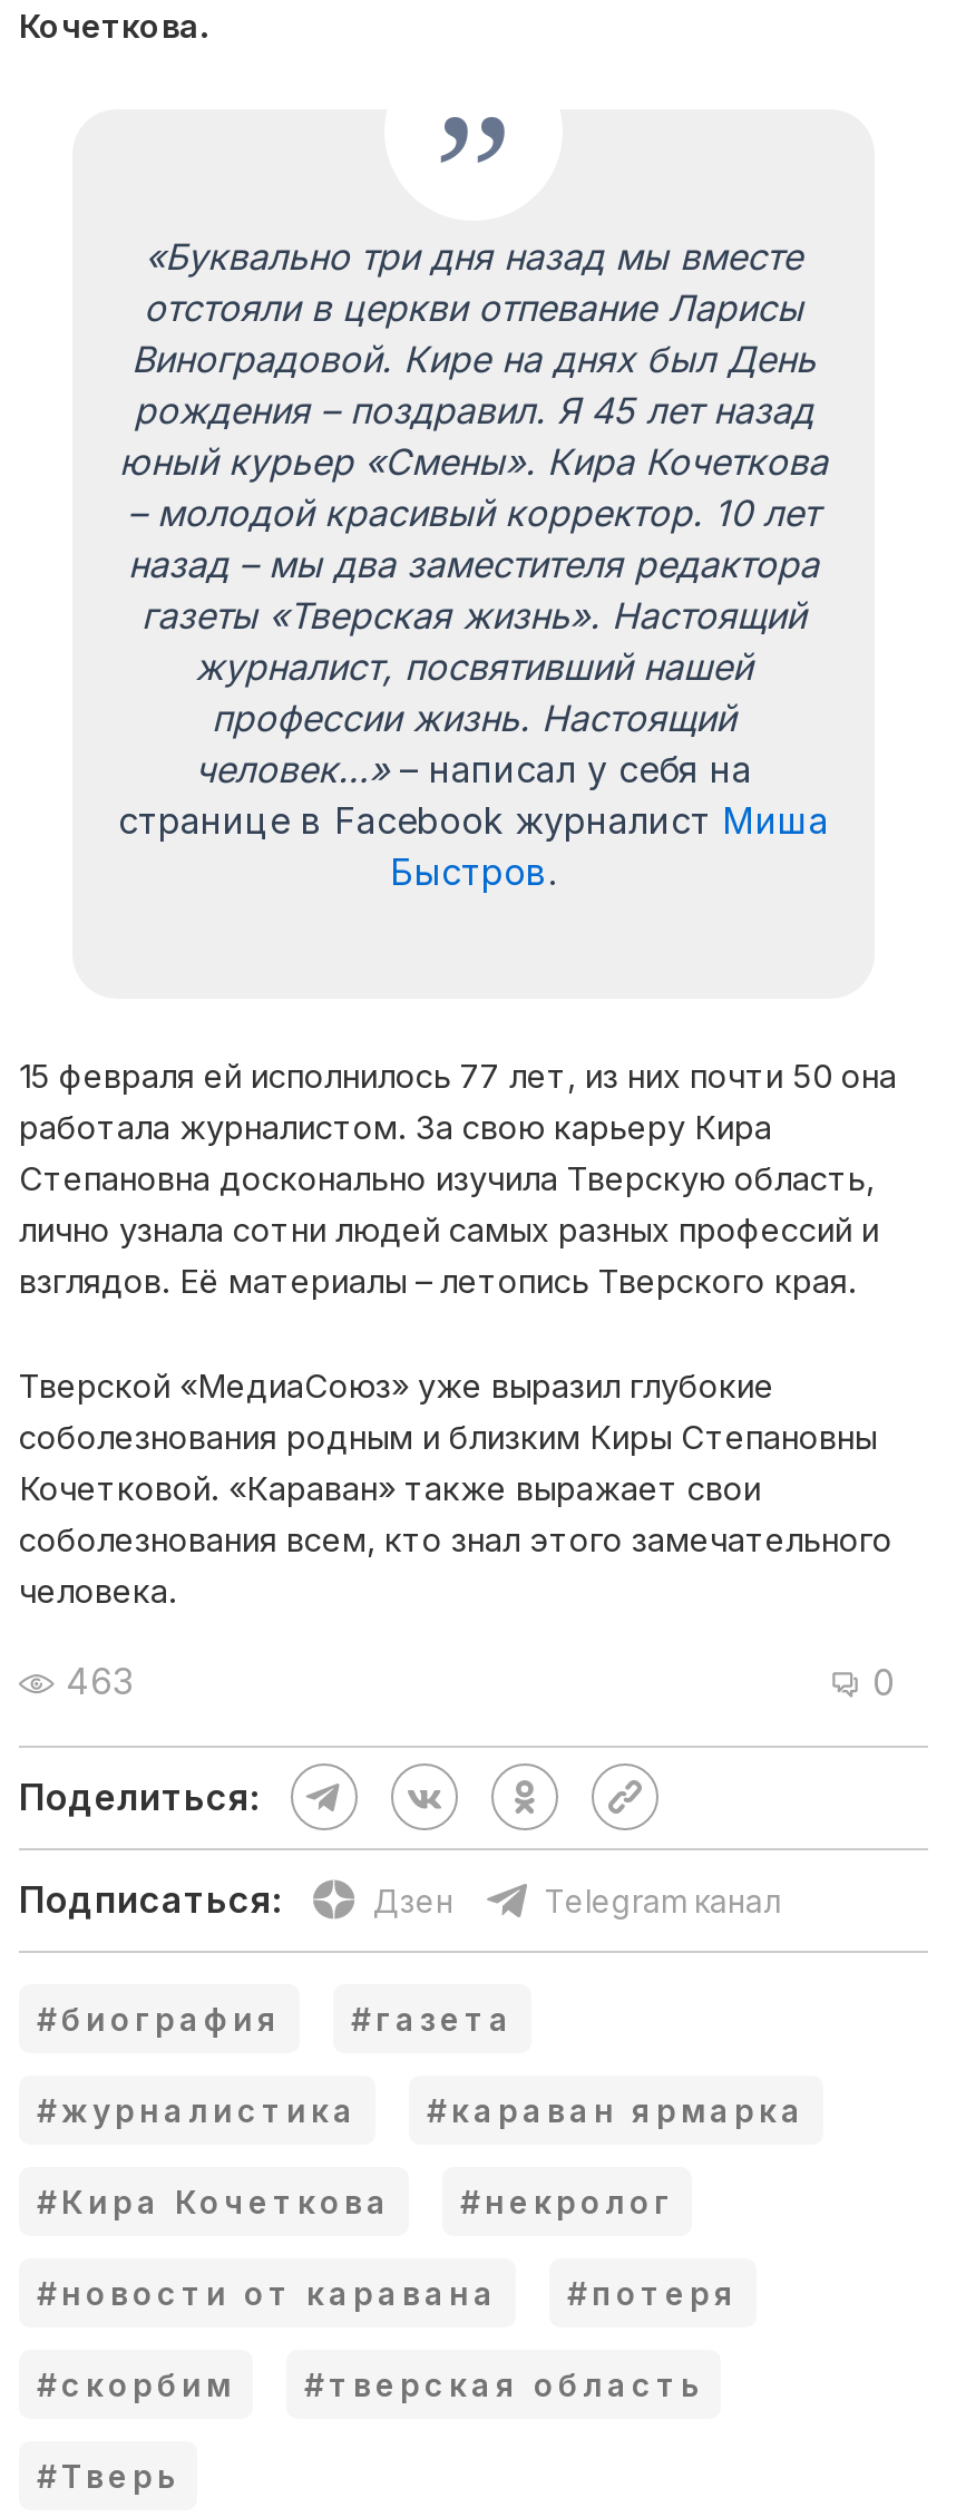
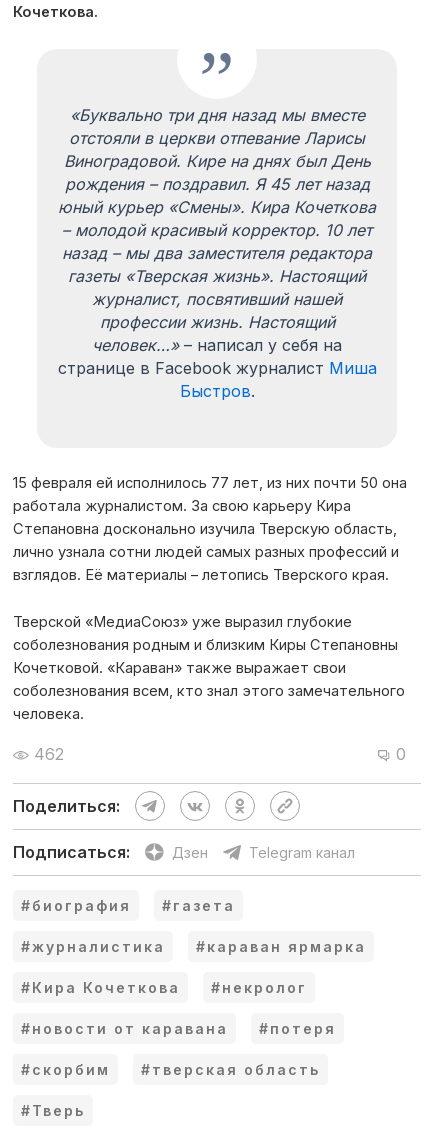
[55,1658,133,1703] 463 -> [29,744,64,764] 462

